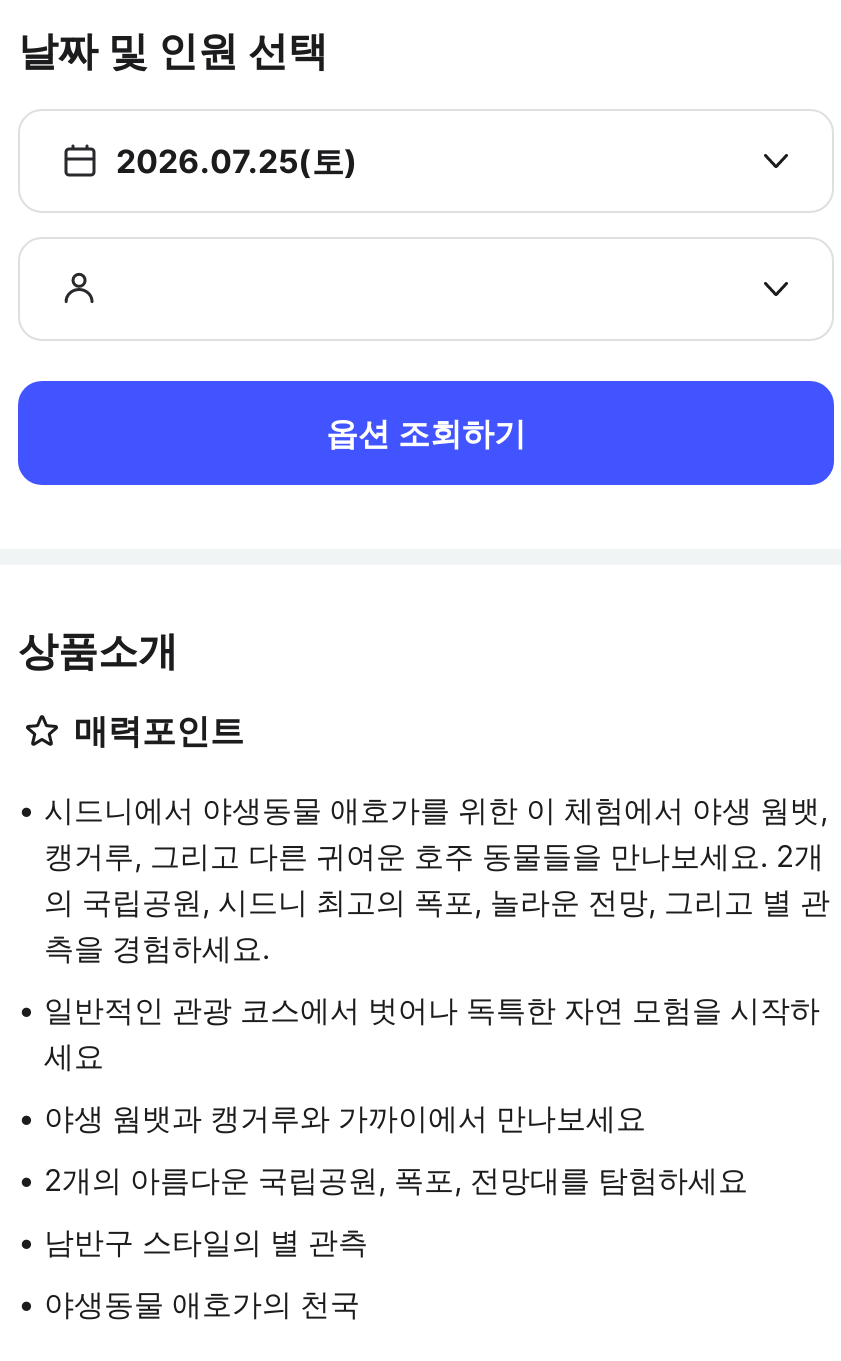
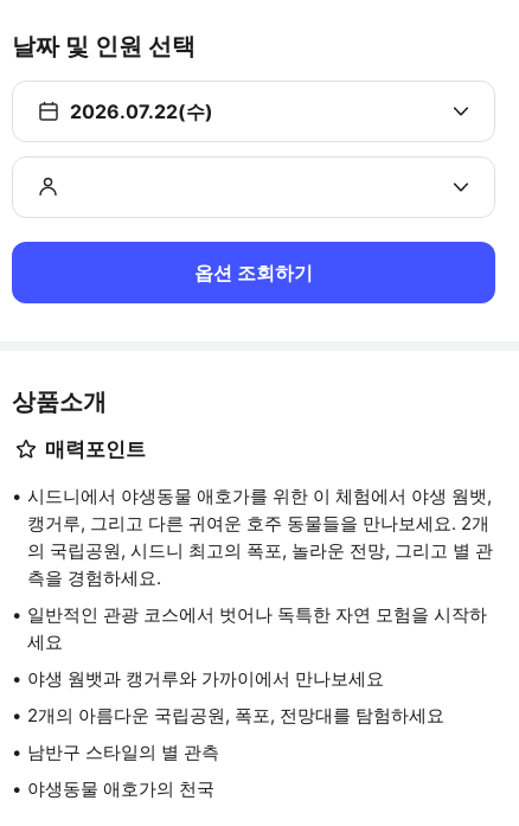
[116,141,358,181] 2026.07.25(토) -> [70,100,213,123] 2026.07.22(수)

